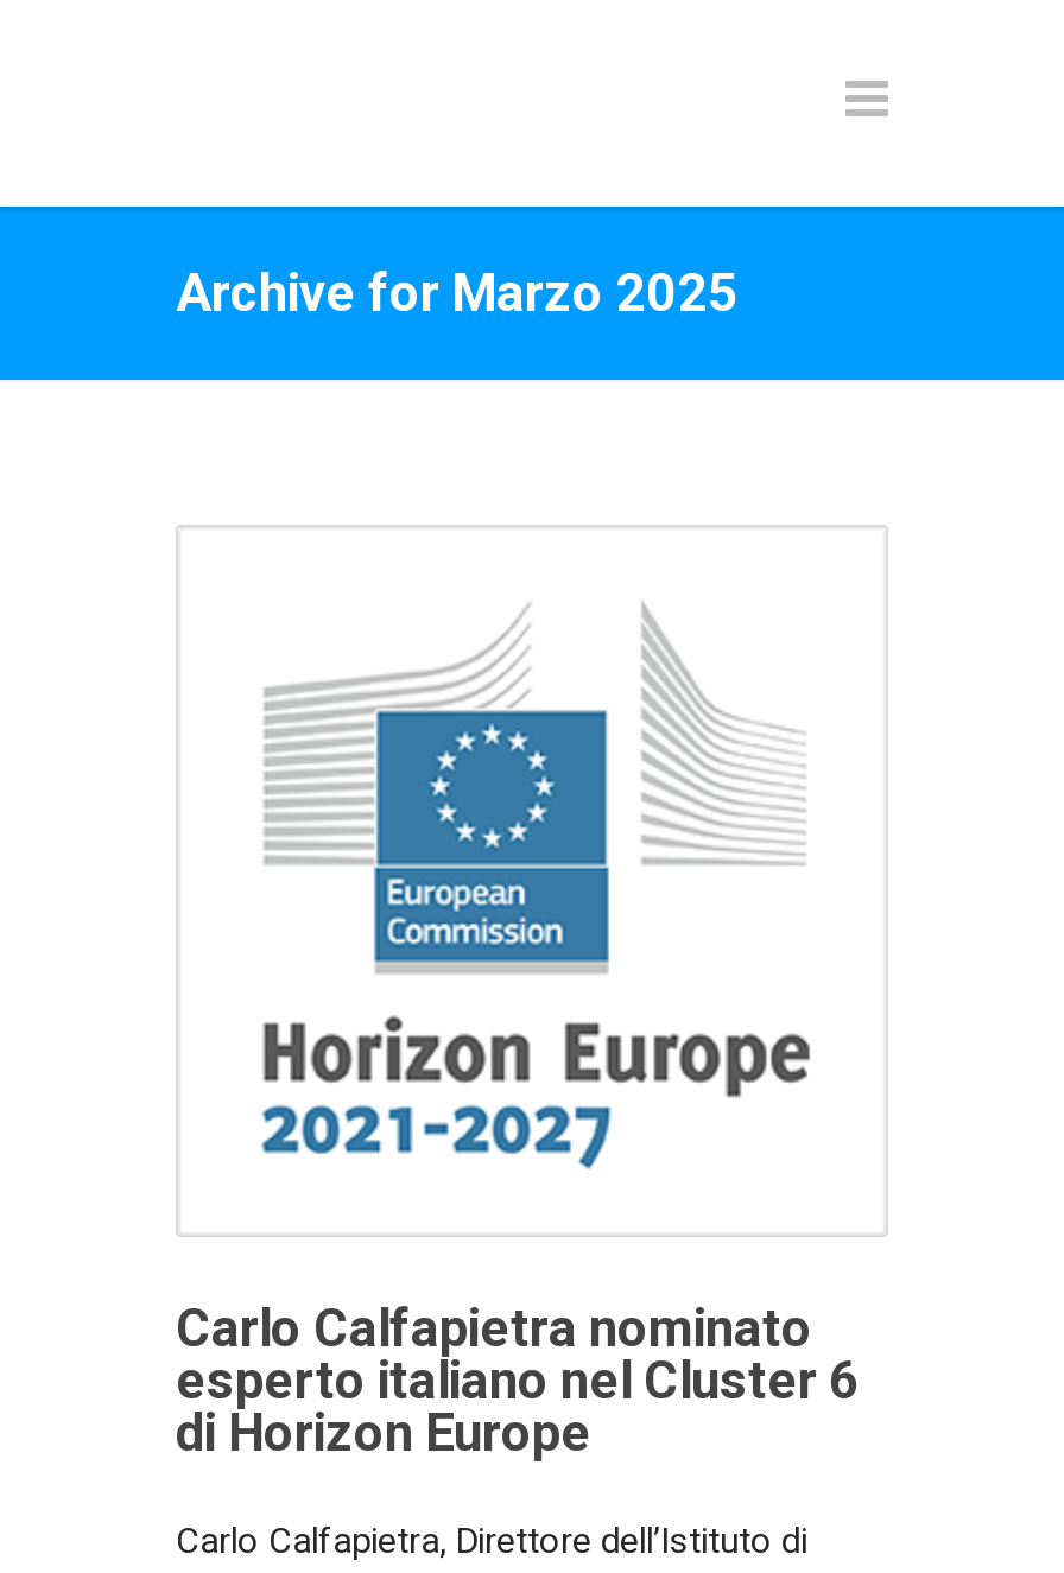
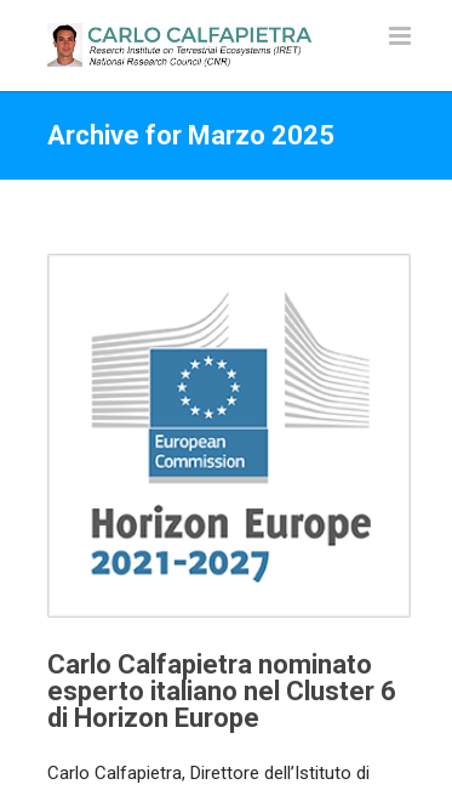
none -> [47,23,313,67] [image]

